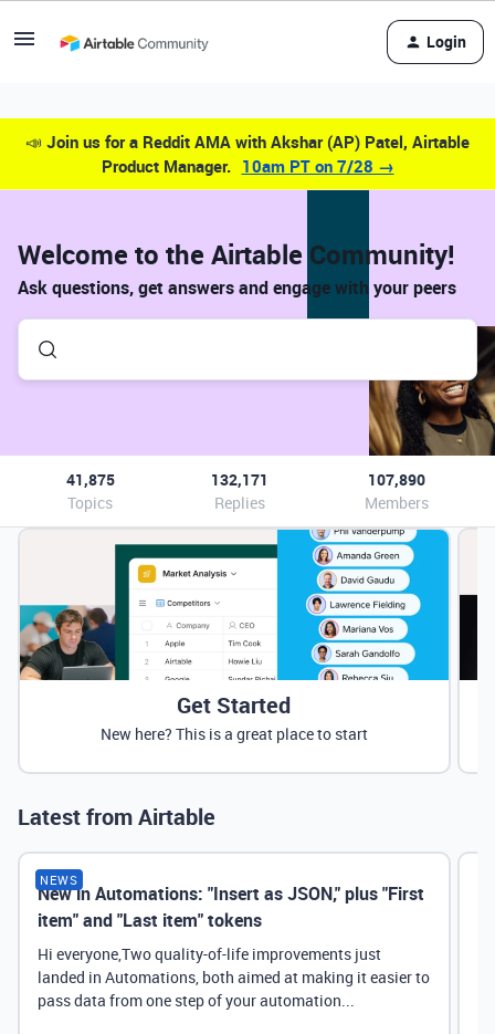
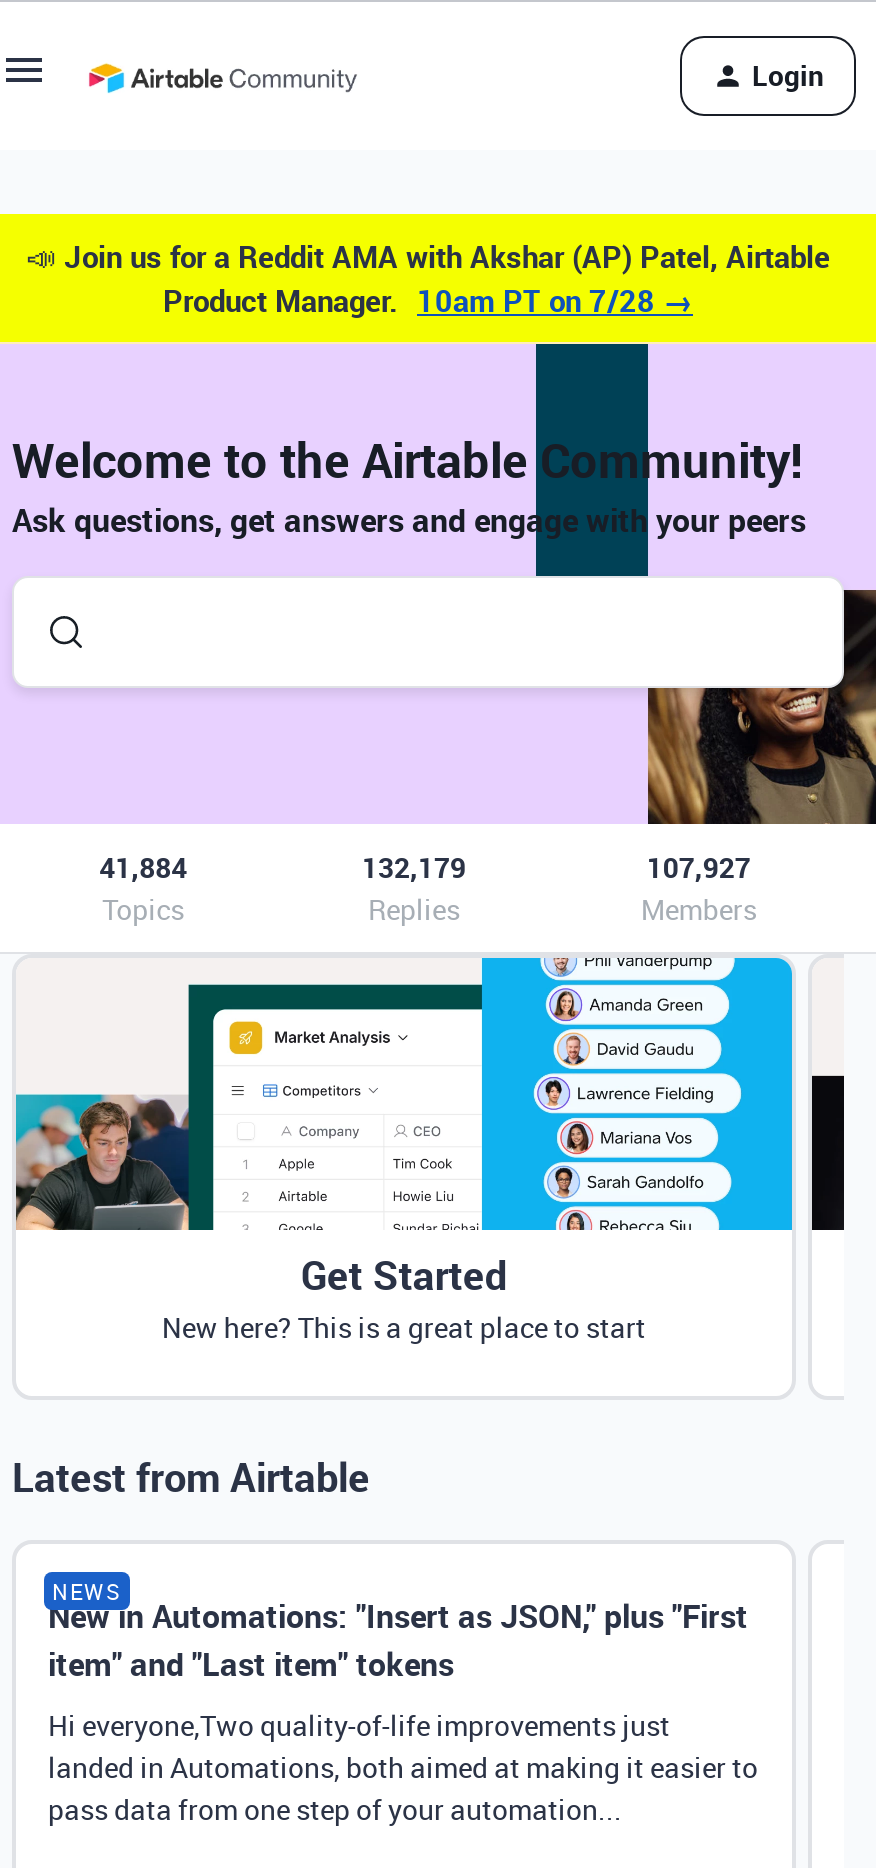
[66,469,115,490] 41,875 -> [99,848,187,886] 41,884
[211,469,268,490] 132,171 -> [362,848,466,886] 132,179
[368,469,426,490] 107,890 -> [647,848,751,886] 107,927

